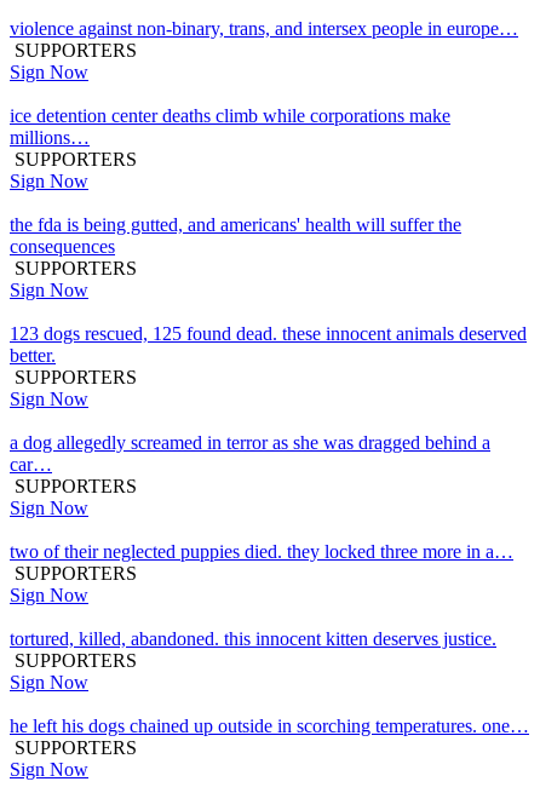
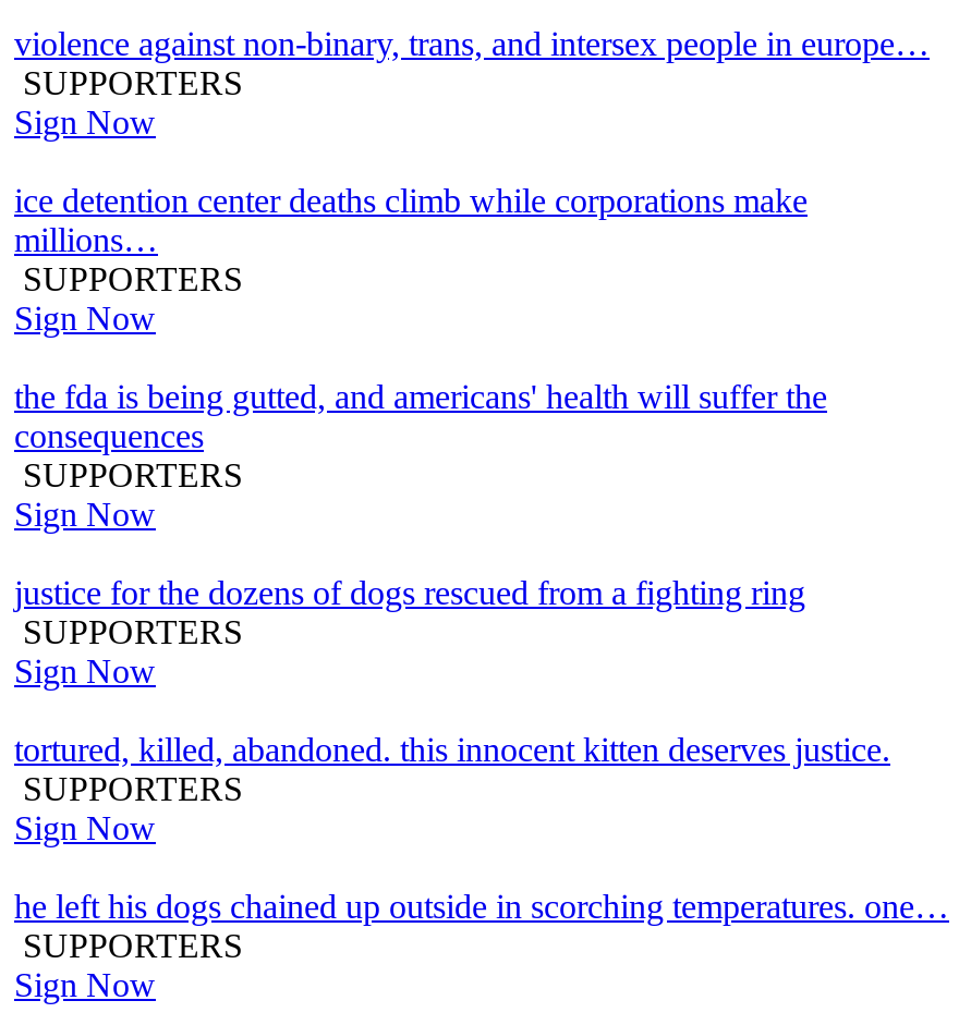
[10,323,527,562] 123 dogs rescued, 125 found dead. these innocent animals deserved | better. | SUPPORTERS | Sign Now | a dog allegedly screamed in terror as she was dragged behind a | car… | SUPPORTERS | Sign Now | two of their neglected puppies died. they locked three more in a… -> [14,574,805,611] justice for the dozens of dogs rescued from a fighting ring

